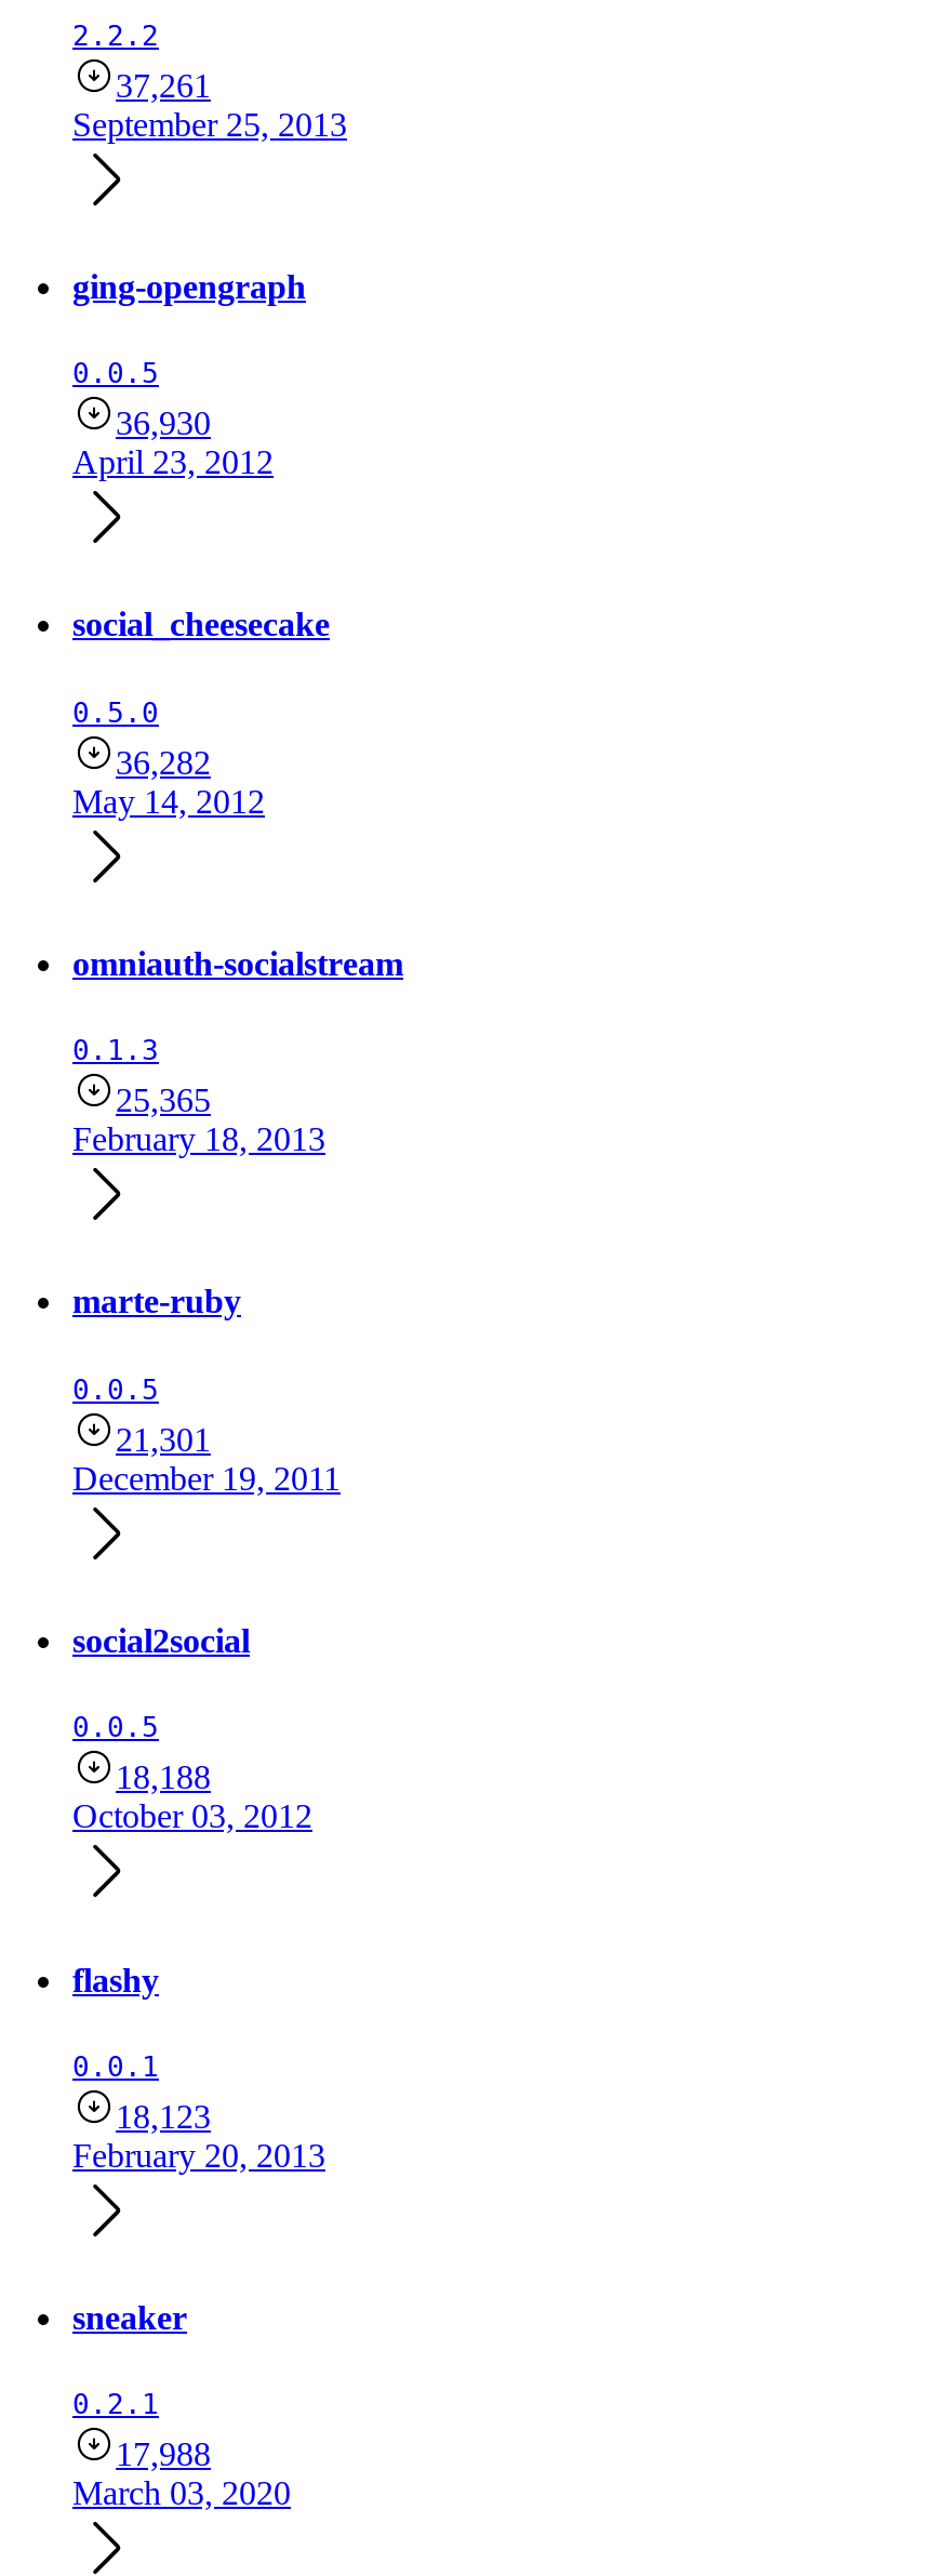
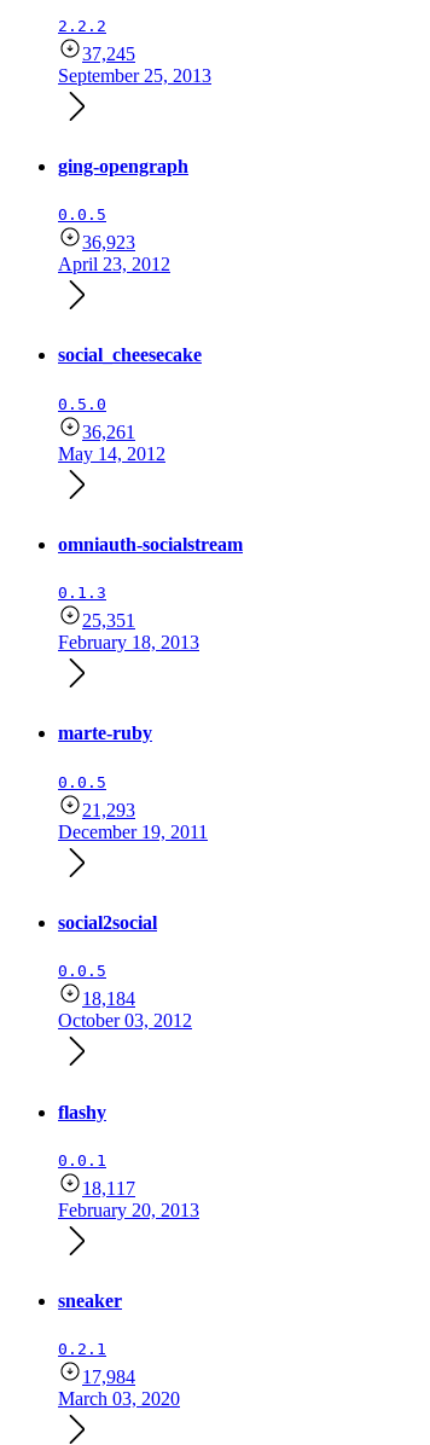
[116,66,211,103] 37,261 -> [82,43,135,64] 37,245
[116,405,211,441] 36,930 -> [82,232,135,253] 36,923
[116,743,211,780] 36,282 -> [82,421,135,442] 36,261
[116,1082,211,1119] 25,365 -> [82,610,135,631] 25,351
[116,1420,211,1457] 21,301 -> [82,799,135,820] 21,293
[116,1759,211,1796] 18,188 -> [82,989,135,1009] 18,184
[116,2098,211,2134] 18,123 -> [82,1178,135,1198] 18,117
[116,2436,211,2473] 17,988 -> [82,1367,135,1387] 17,984

